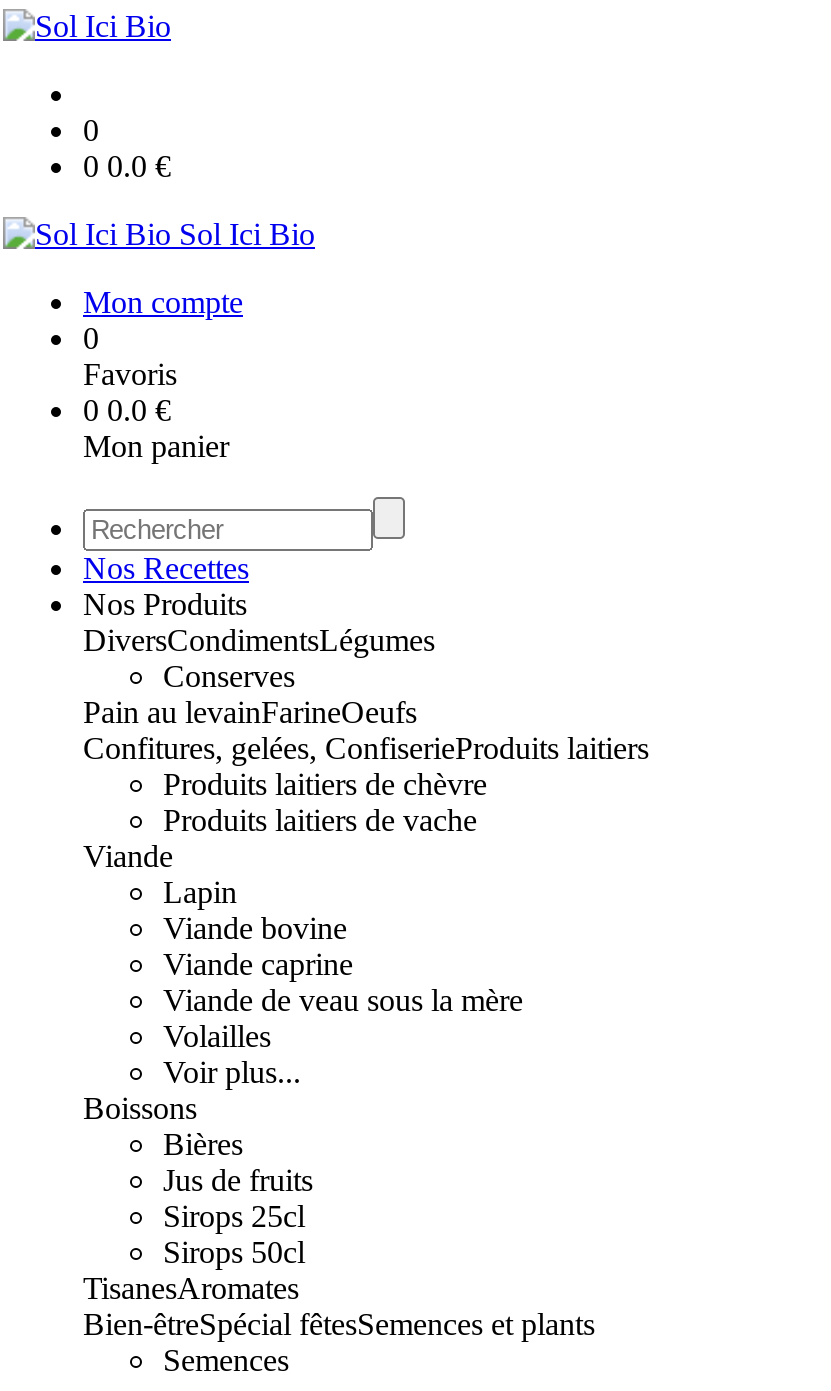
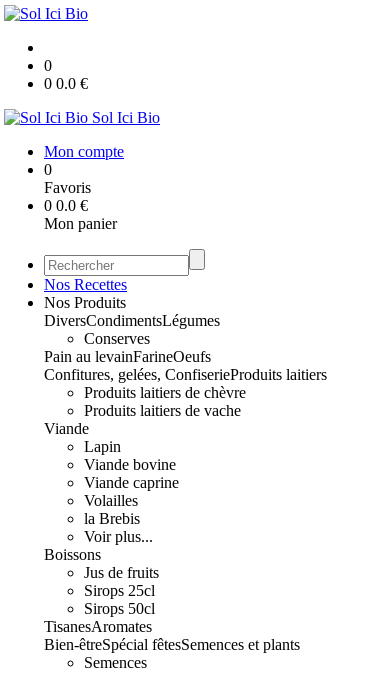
[163,983,523,1017] Viande de veau sous la mère -> none
none -> [84,510,140,527] la Brebis
[163,1127,243,1161] Bières -> none

